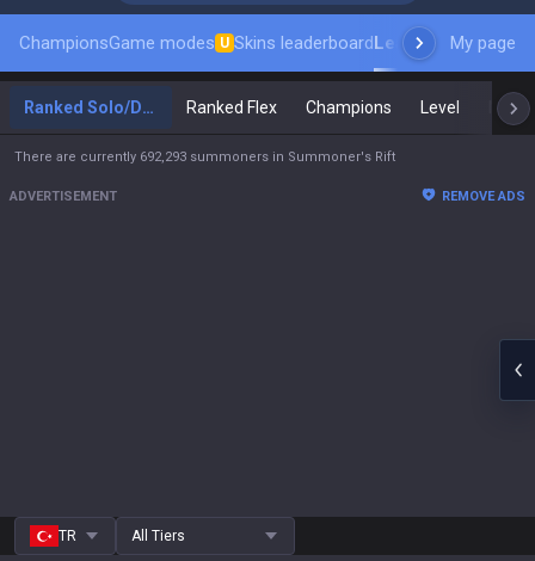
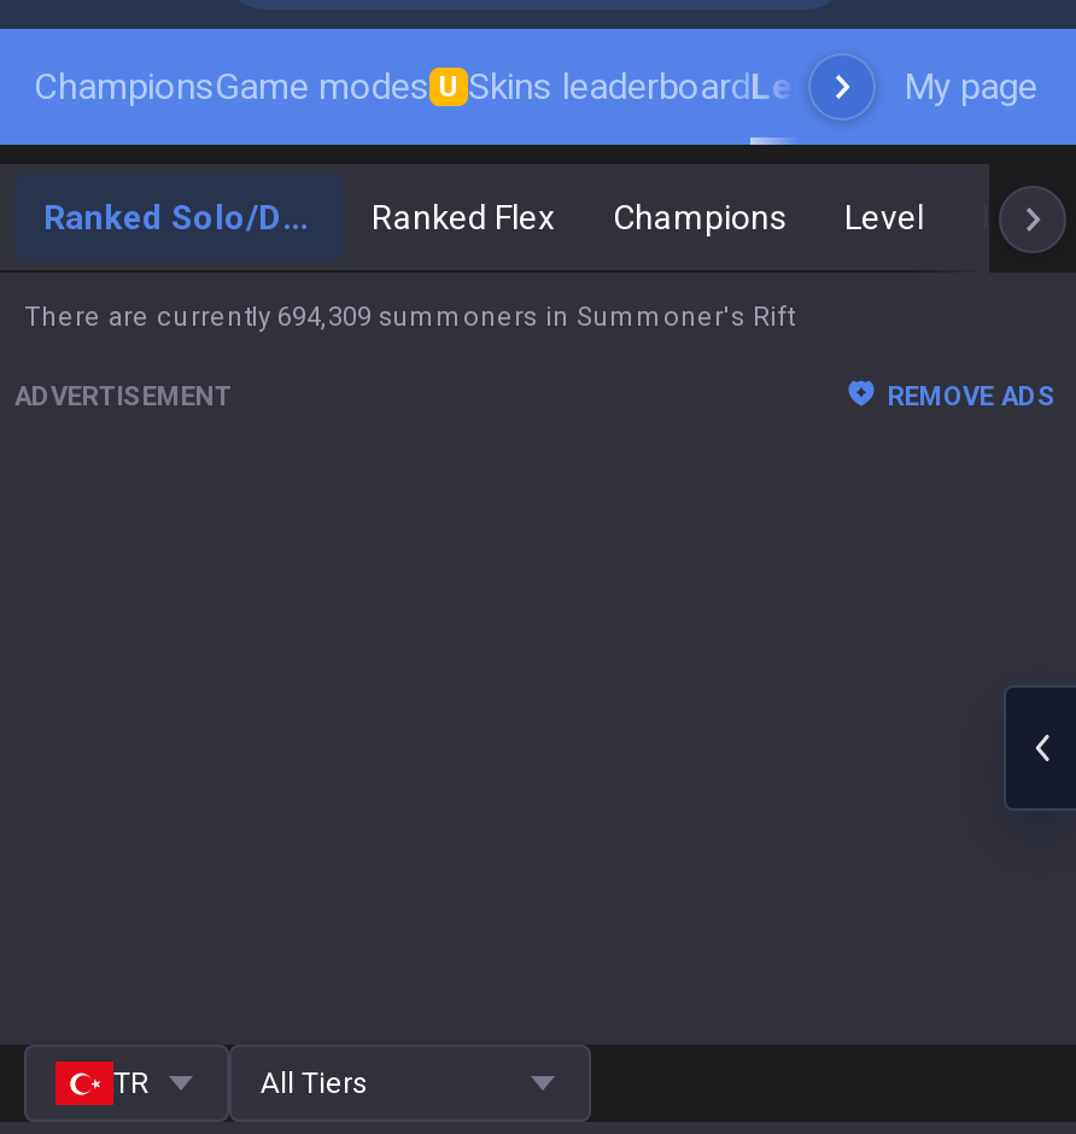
[14,149,395,165] There are currently 692,293 summoners in Summoner's Rift -> [24,302,794,333] There are currently 694,309 summoners in Summoner's Rift

